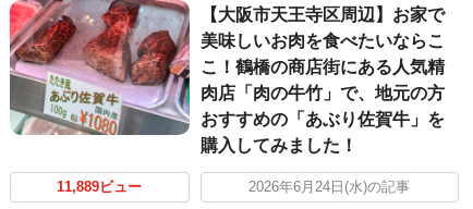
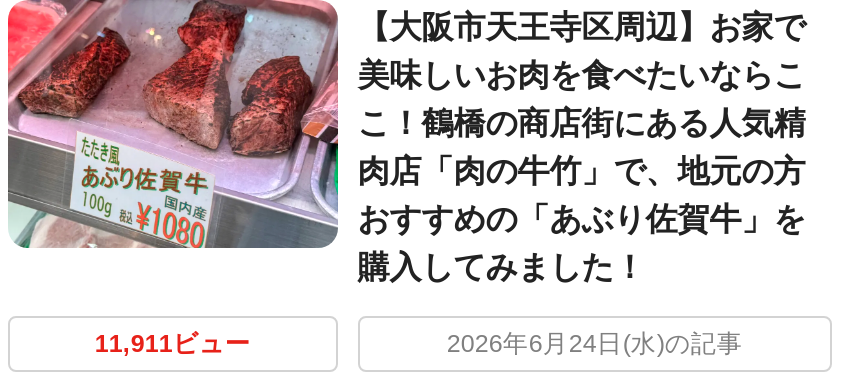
[57,180,142,195] 11,889ビュー -> [95,331,251,359] 11,911ビュー

